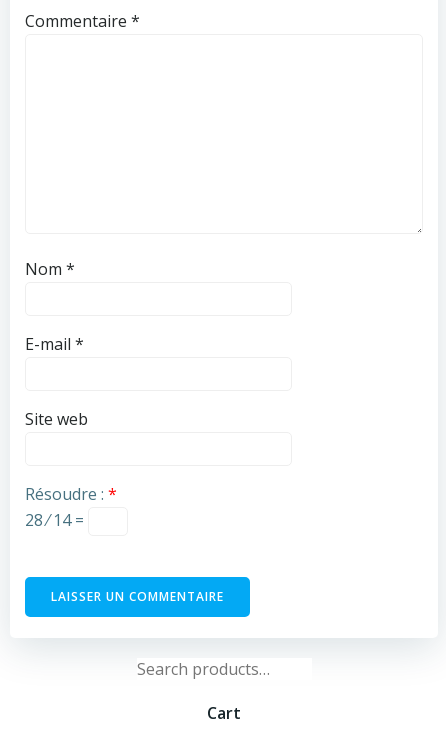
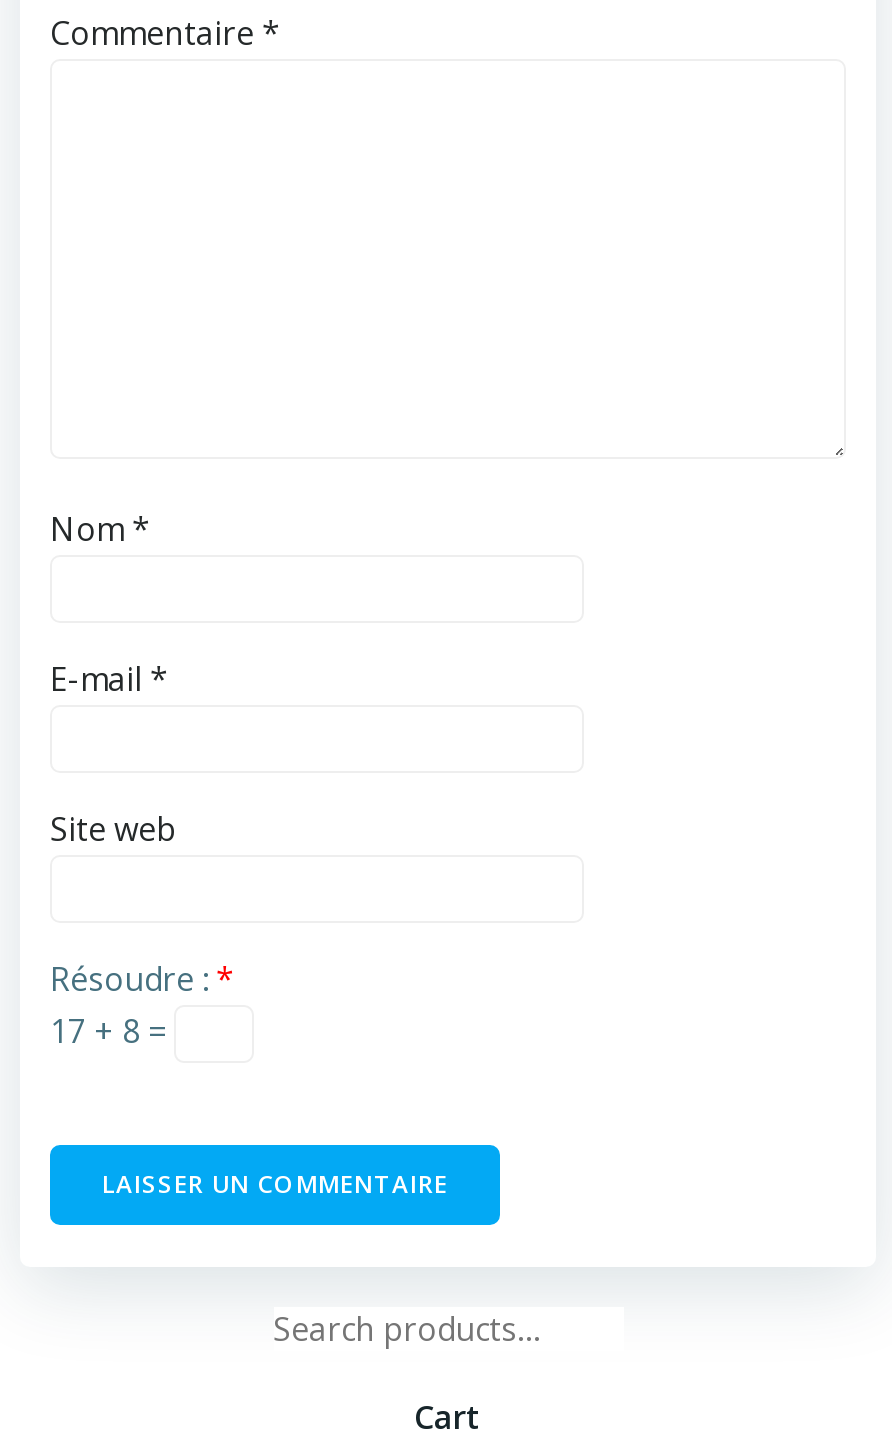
[25,509,88,531] 28 ⁄ 14 = -> [50,1009,174,1053] 17 + 8 =

